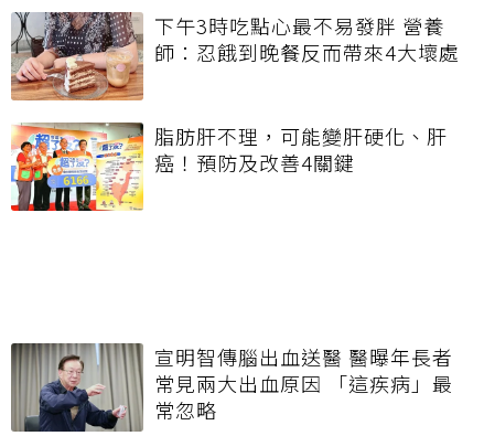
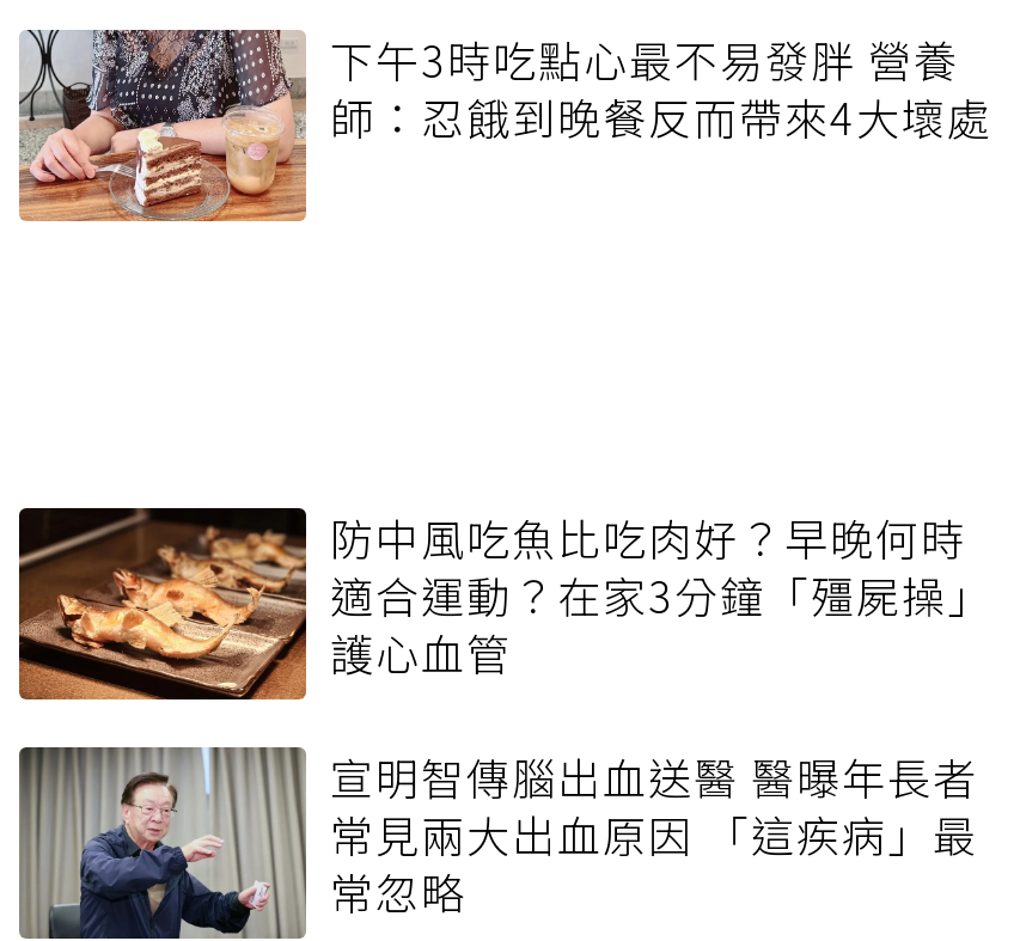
none -> [17,505,299,703] [image]
[10,121,144,212] [image] -> none
[154,121,448,176] 脂肪肝不理，可能變肝硬化、肝 | 癌！預防及改善4關鍵 -> [330,507,992,684] 防中風吃魚比吃肉好？早晚何時 | 適合運動？在家3分鐘「殭屍操」 | 護心血管

